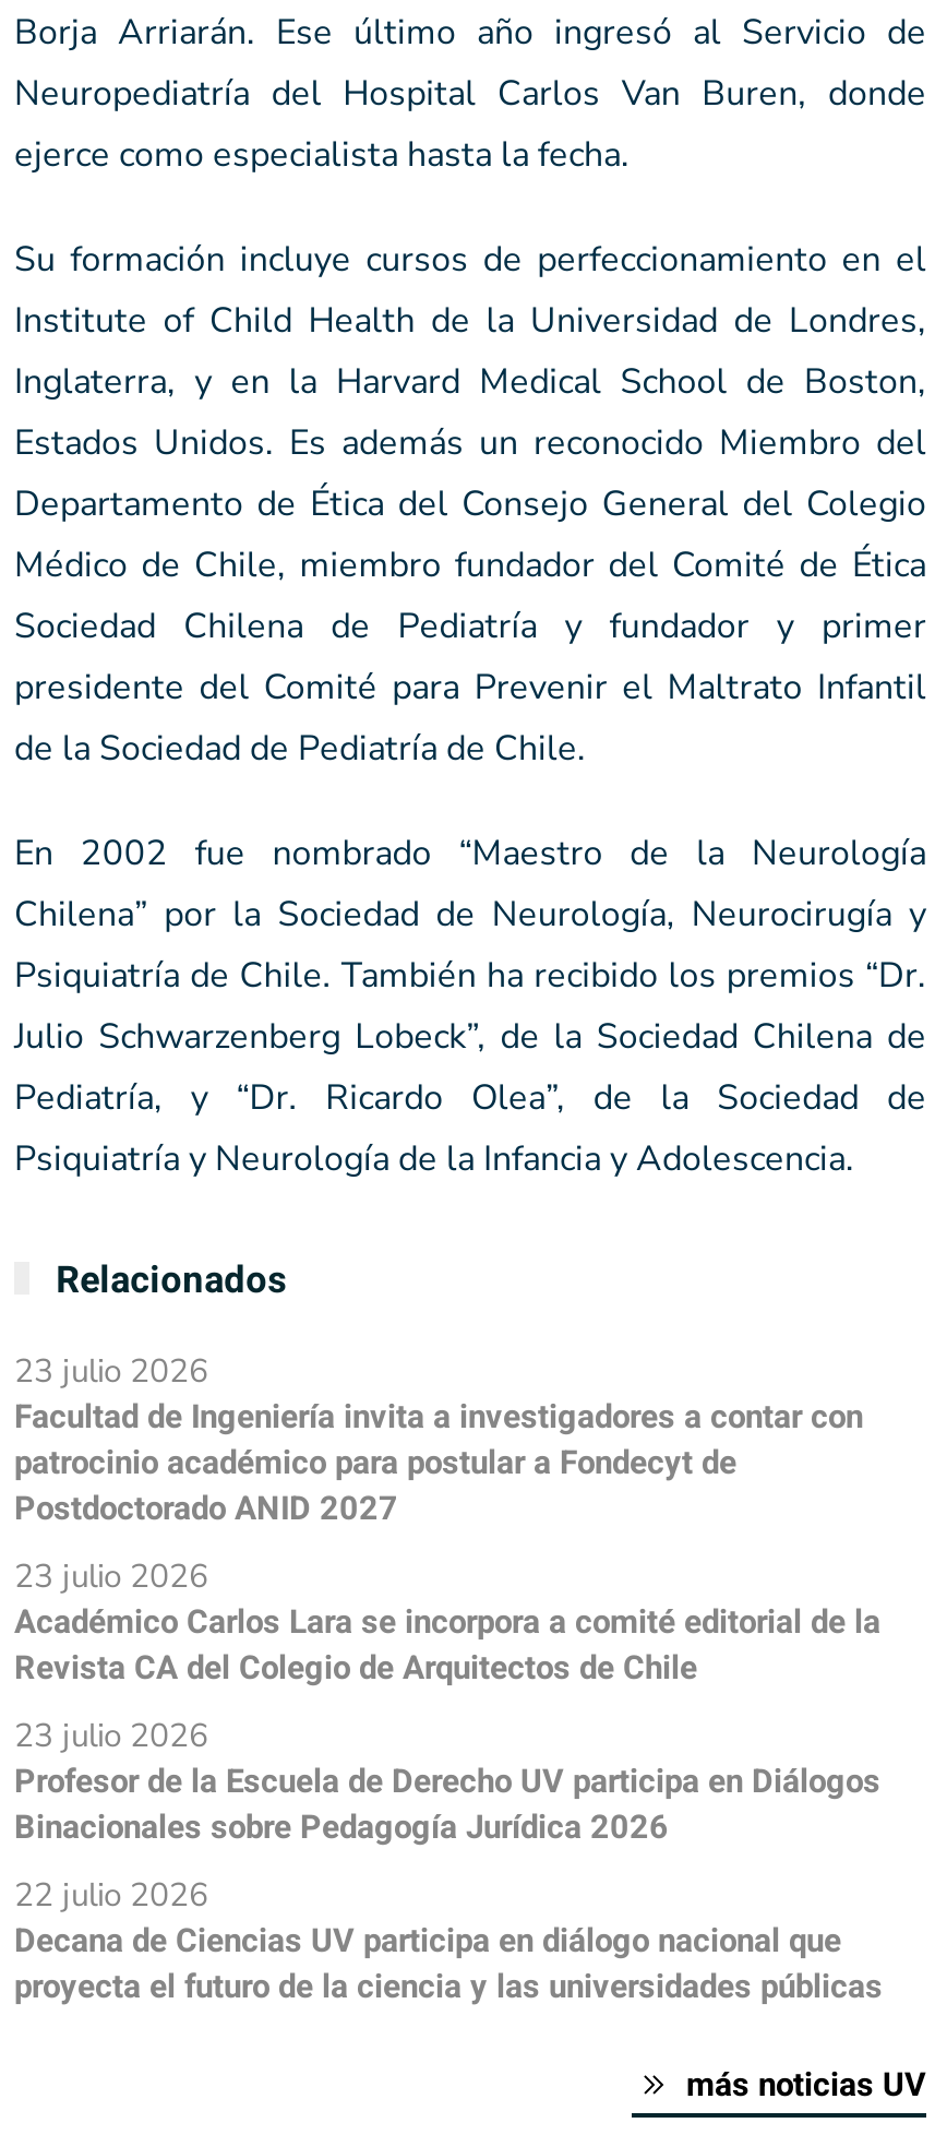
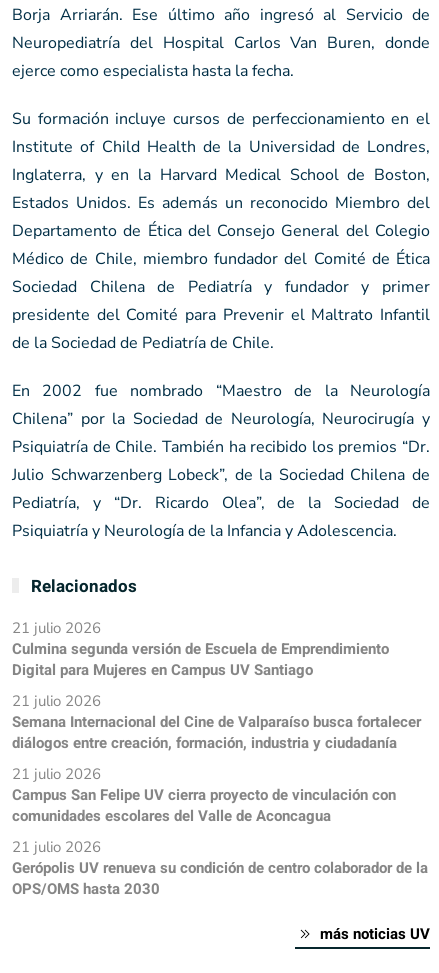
[14,1348,863,1532] 23 julio 2026 | Facultad de Ingeniería invita a investigadores a contar con | patrocinio académico para postular a Fondecyt de | Postdoctorado ANID 2027 -> [12,618,389,681] 21 julio 2026 | Culmina segunda versión de Escuela de Emprendimiento | Digital para Mujeres en Campus UV Santiago
[14,1554,880,1691] 23 julio 2026 | Académico Carlos Lara se incorpora a comité editorial de la | Revista CA del Colegio de Arquitectos de Chile -> [12,691,421,754] 21 julio 2026 | Semana Internacional del Cine de Valparaíso busca fortalecer | diálogos entre creación, formación, industria y ciudadanía
[14,1713,880,1851] 23 julio 2026 | Profesor de la Escuela de Derecho UV participa en Diálogos | Binacionales sobre Pedagogía Jurídica 2026 -> [12,764,396,827] 21 julio 2026 | Campus San Felipe UV cierra proyecto de vinculación con | comunidades escolares del Valle de Aconcagua
[14,1872,883,2010] 22 julio 2026 | Decana de Ciencias UV participa en diálogo nacional que | proyecta el futuro de la ciencia y las universidades públicas -> [12,837,428,900] 21 julio 2026 | Gerópolis UV renueva su condición de centro colaborador de la | OPS/OMS hasta 2030

